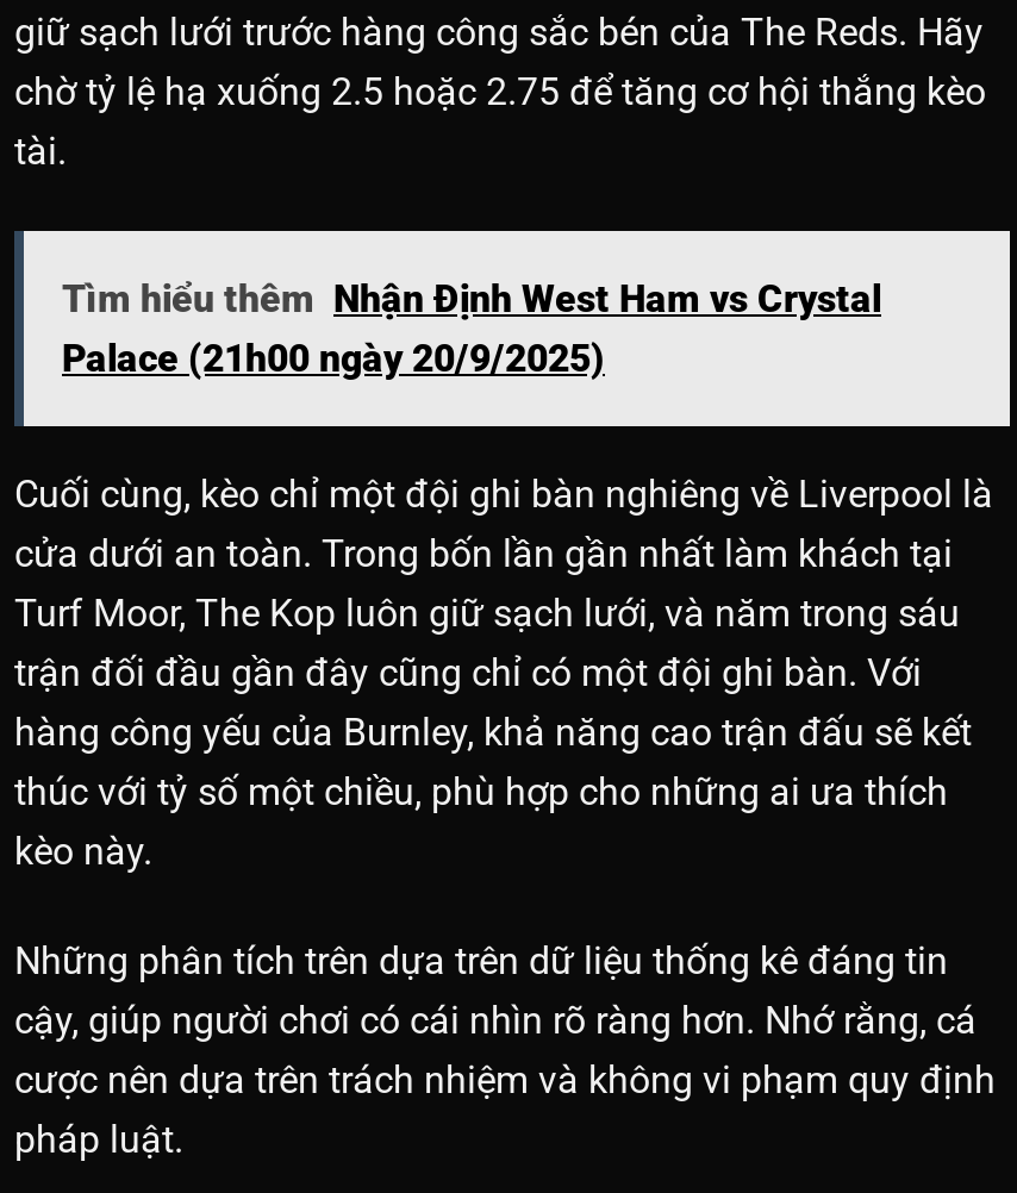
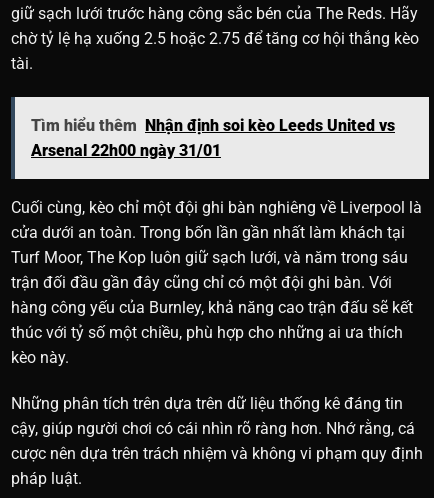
[62,276,881,381] Tìm hiểu thêm Nhận Định West Ham vs Crystal | Palace (21h00 ngày 20/9/2025) -> [31,116,395,160] Tìm hiểu thêm Nhận định soi kèo Leeds United vs | Arsenal 22h00 ngày 31/01

